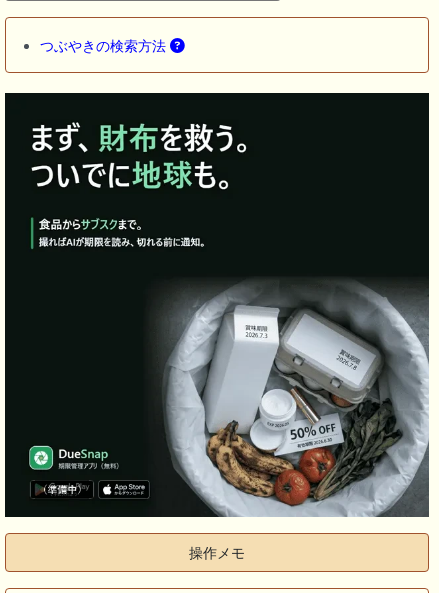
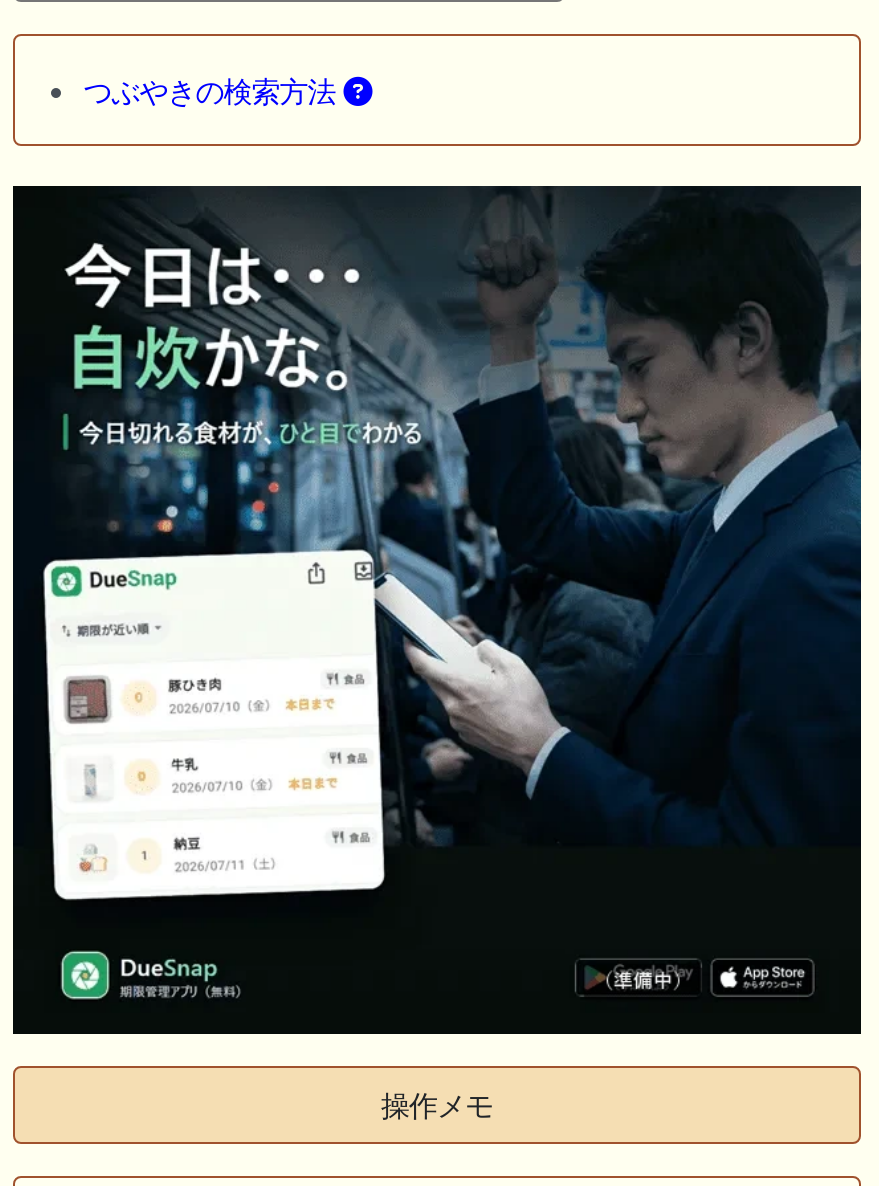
[20,95,430,518] [image] -> [41,188,863,1036] [image]

